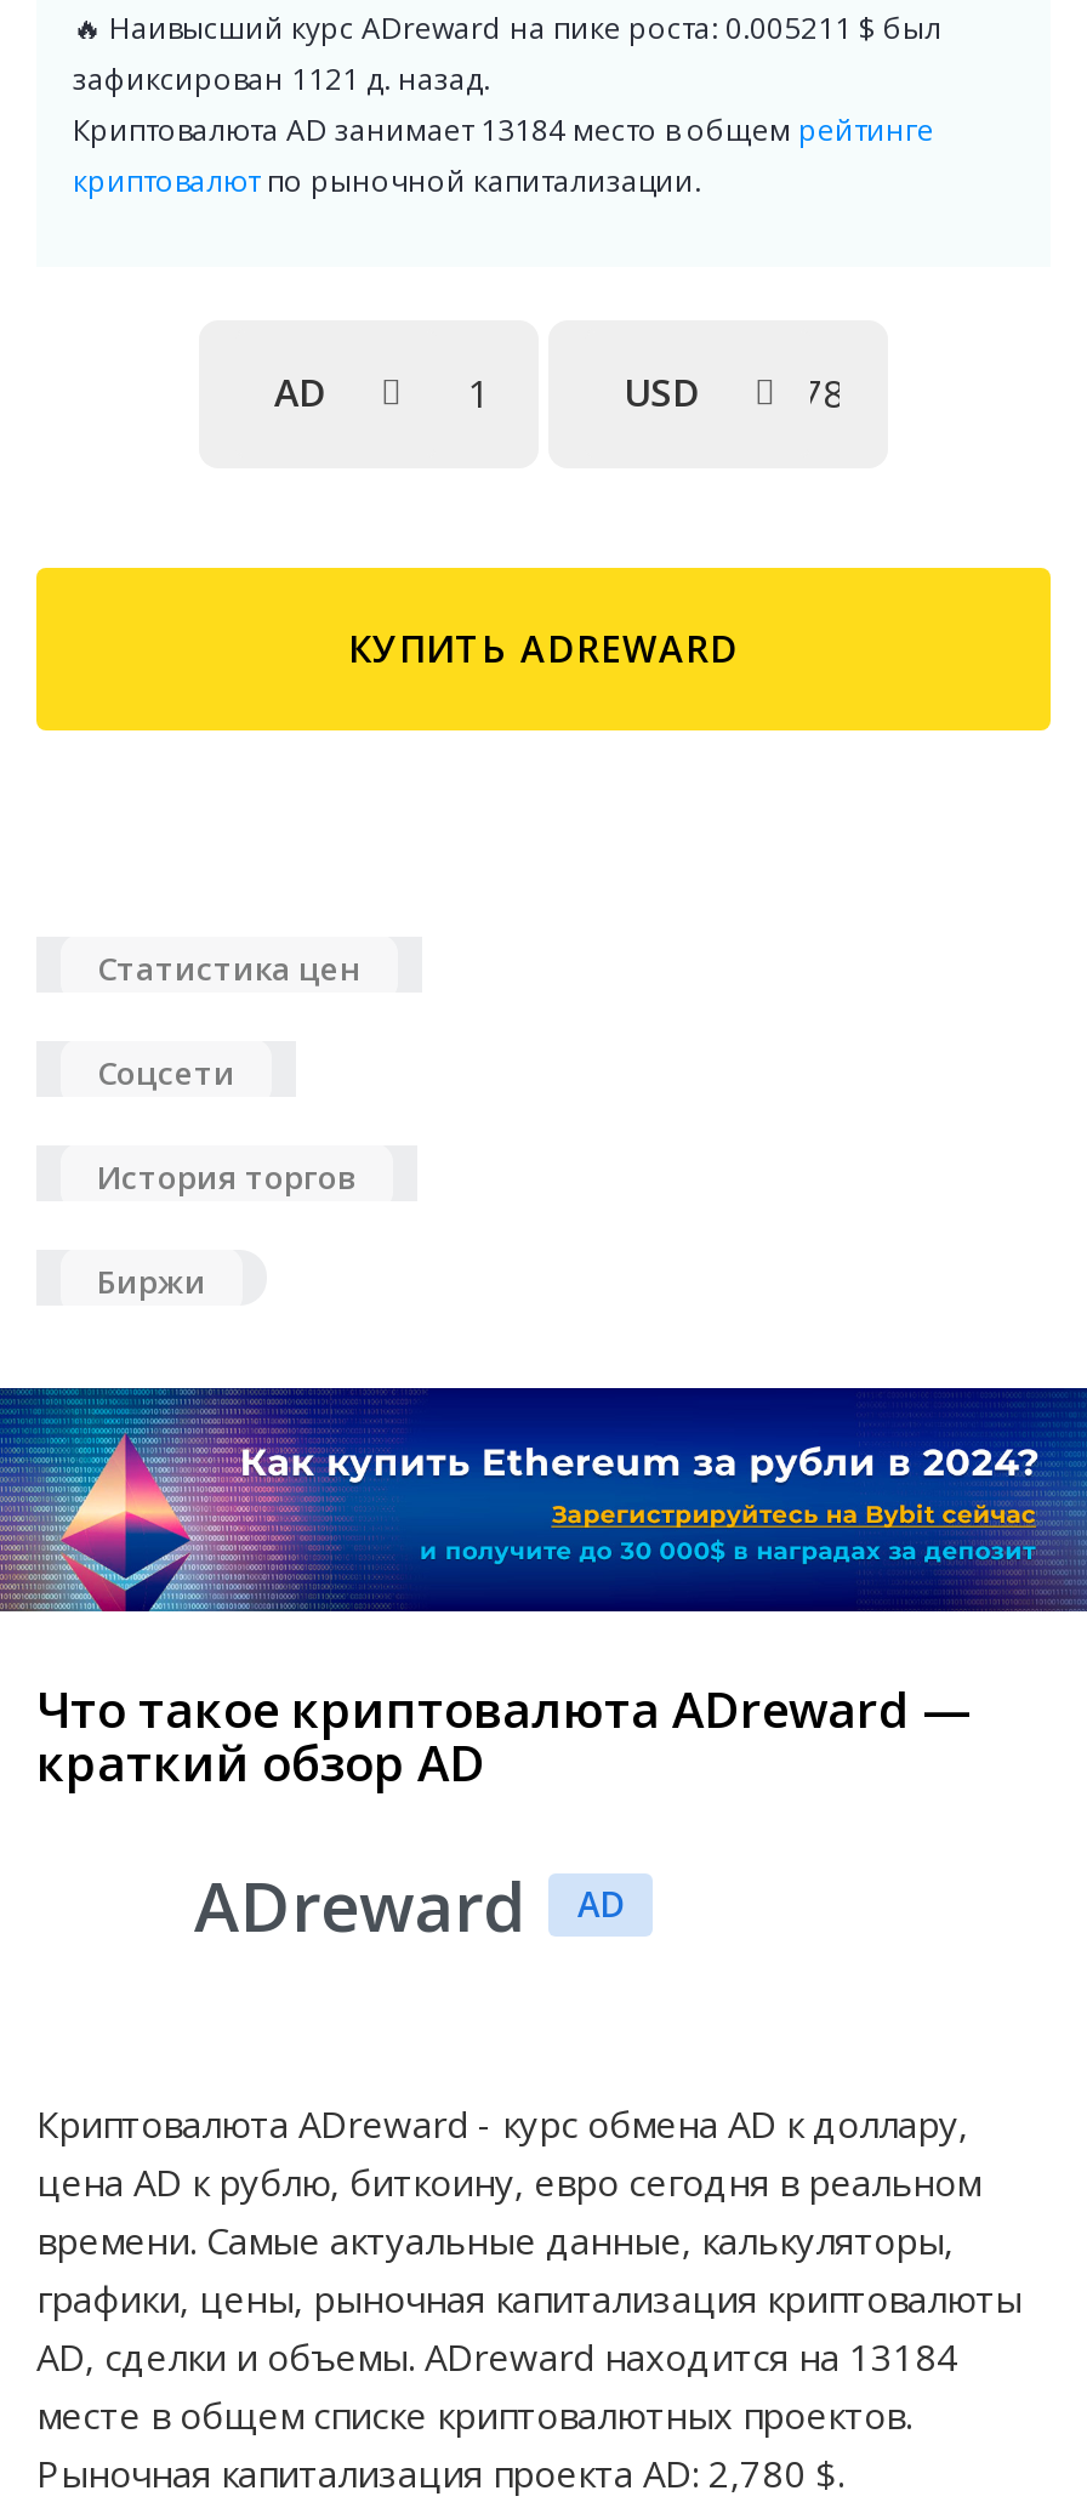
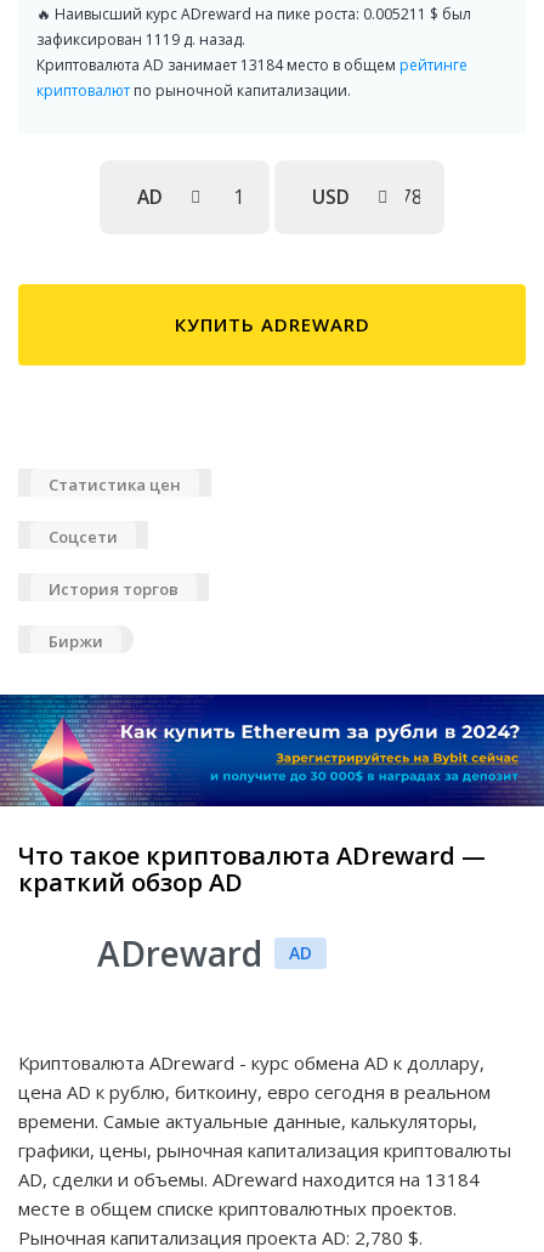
[73,58,490,99] зафиксирован 1121 д. назад. -> [36,29,245,49] зафиксирован 1119 д. назад.

